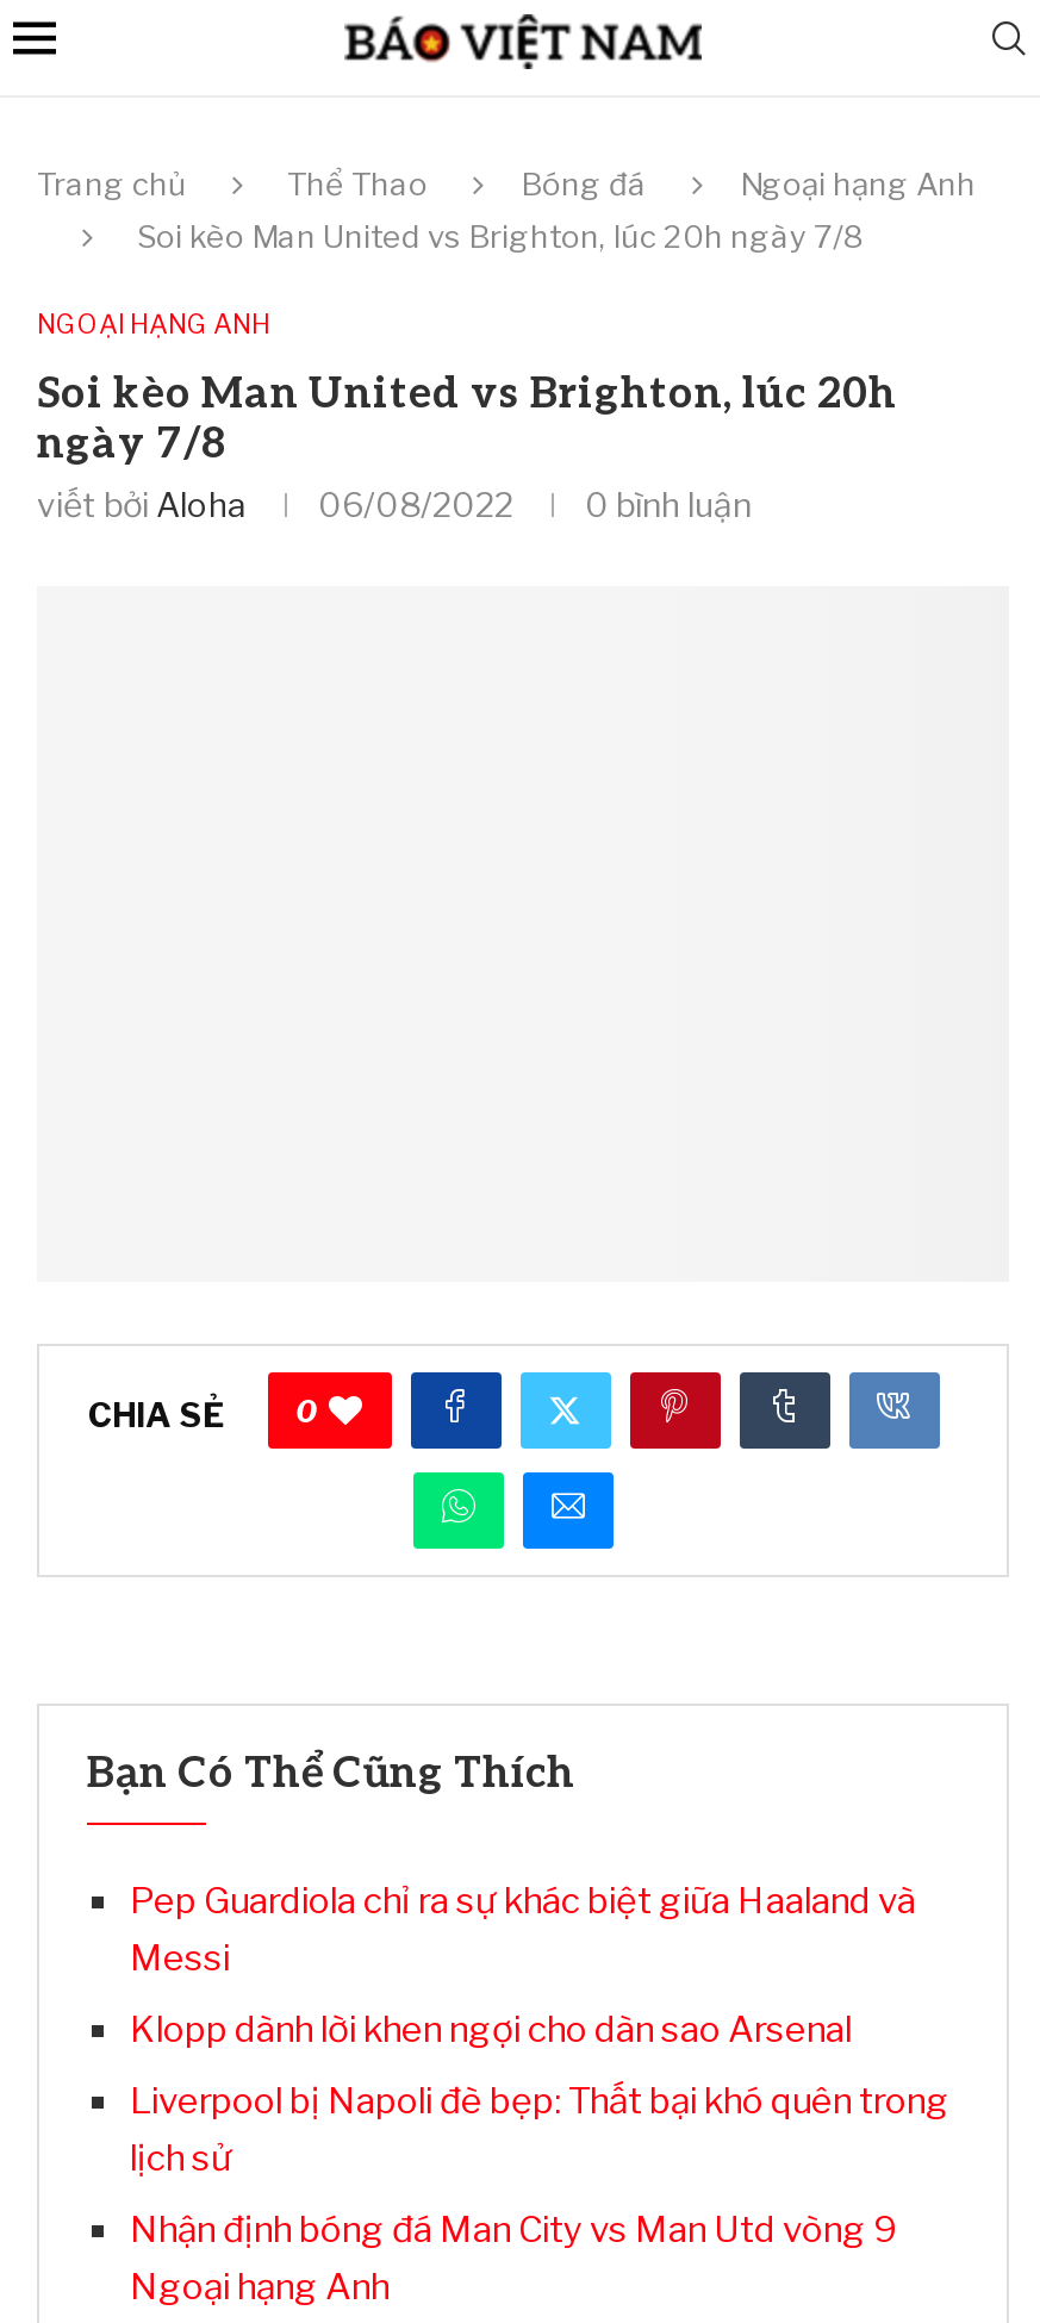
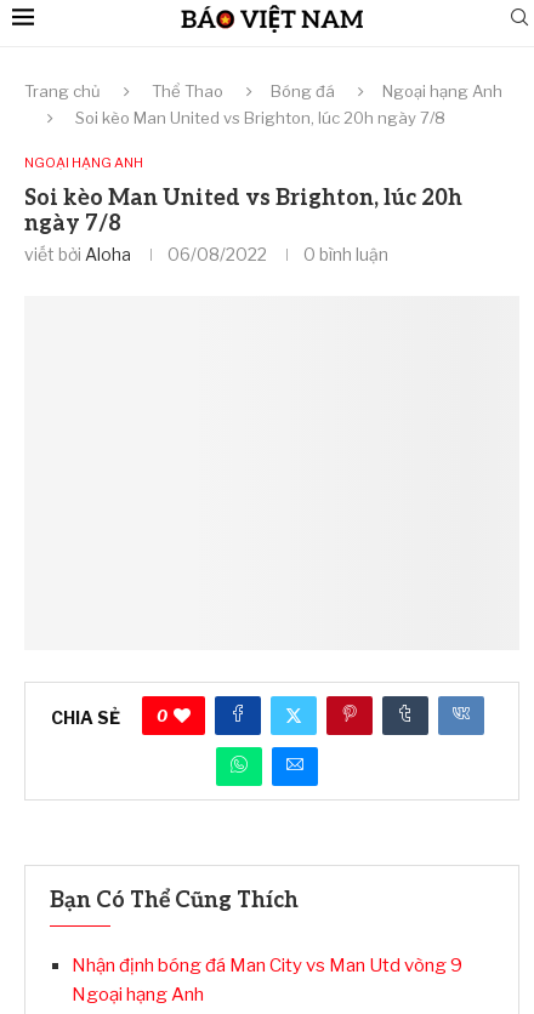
[130,1879,949,2179] Pep Guardiola chỉ ra sự khác biệt giữa Haaland và | Messi | Klopp dành lời khen ngợi cho dàn sao Arsenal | Liverpool bị Napoli đè bẹp: Thất bại khó quên trong | lịch sử -> none

